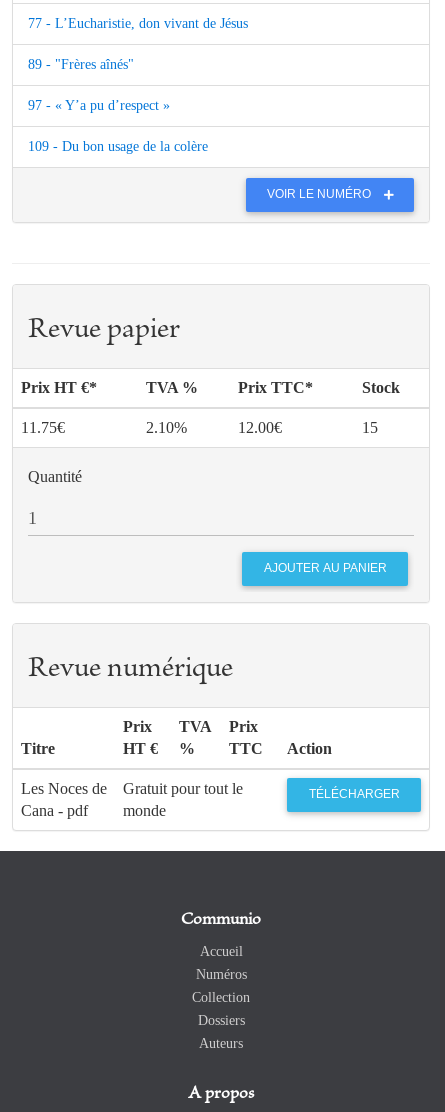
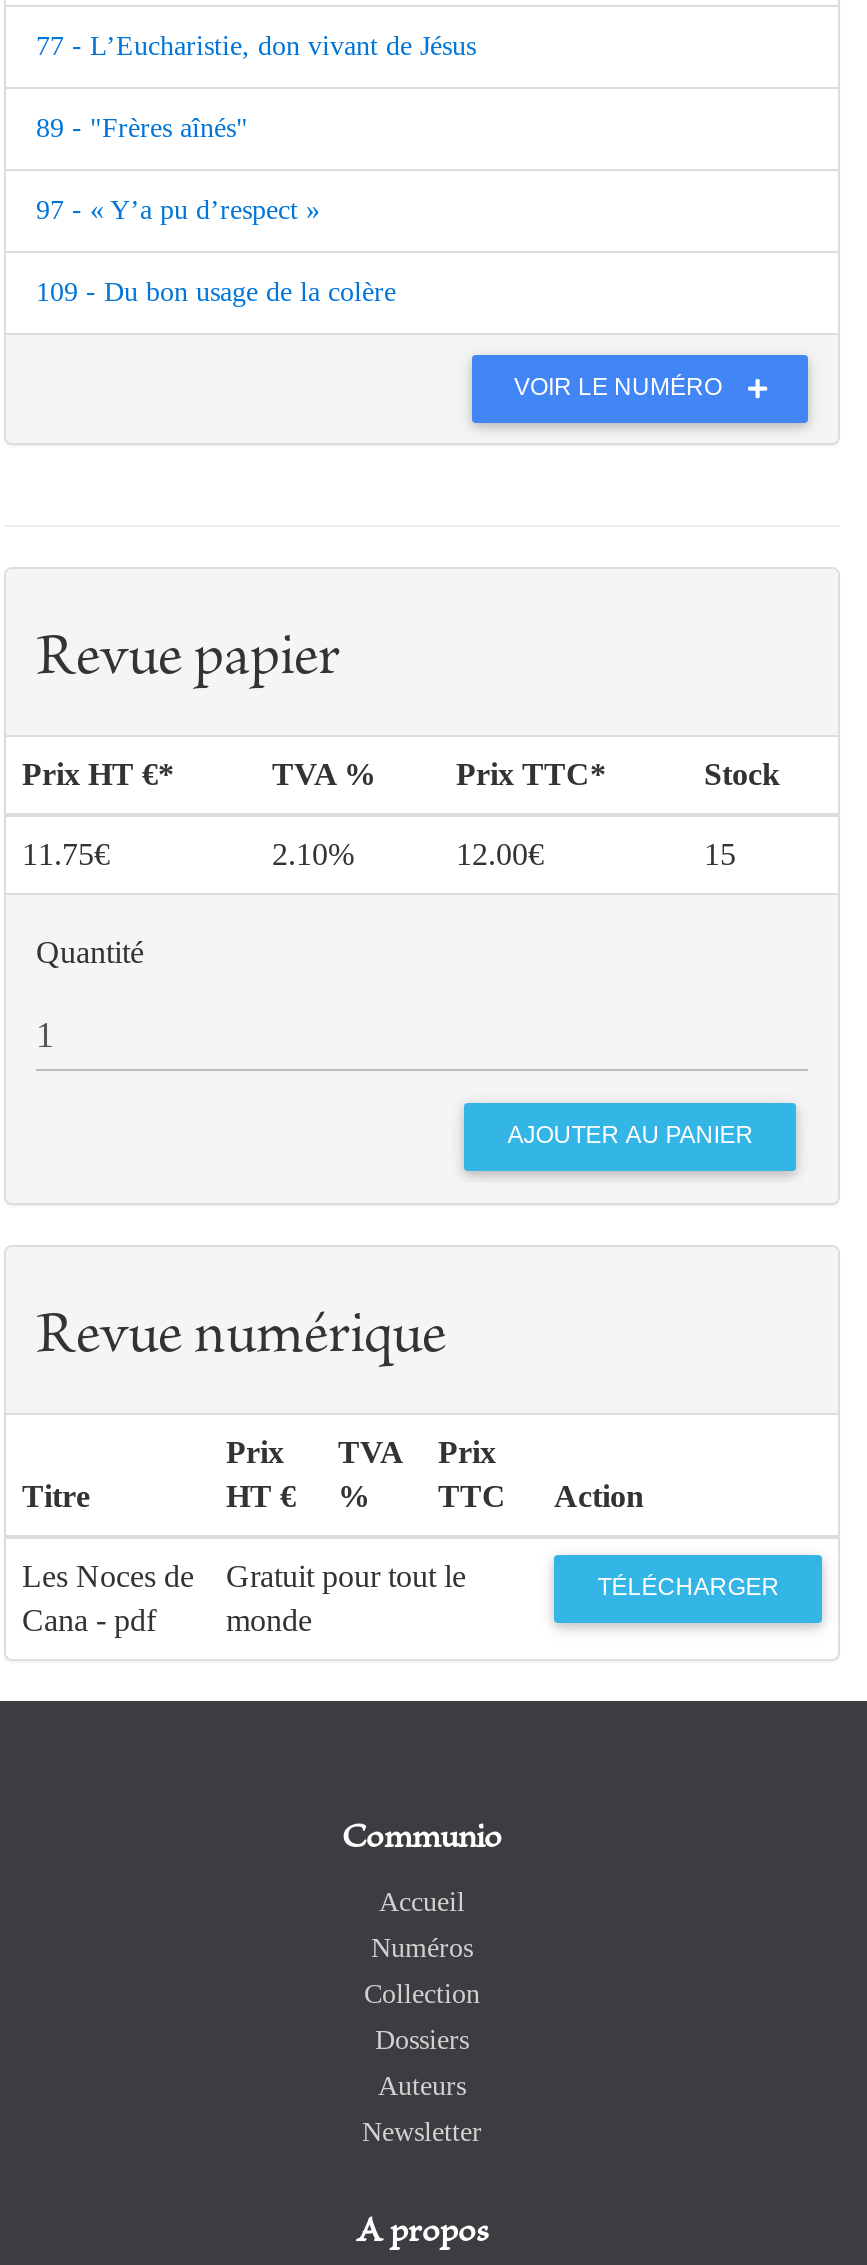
none -> [362,2116,482,2146] Newsletter

